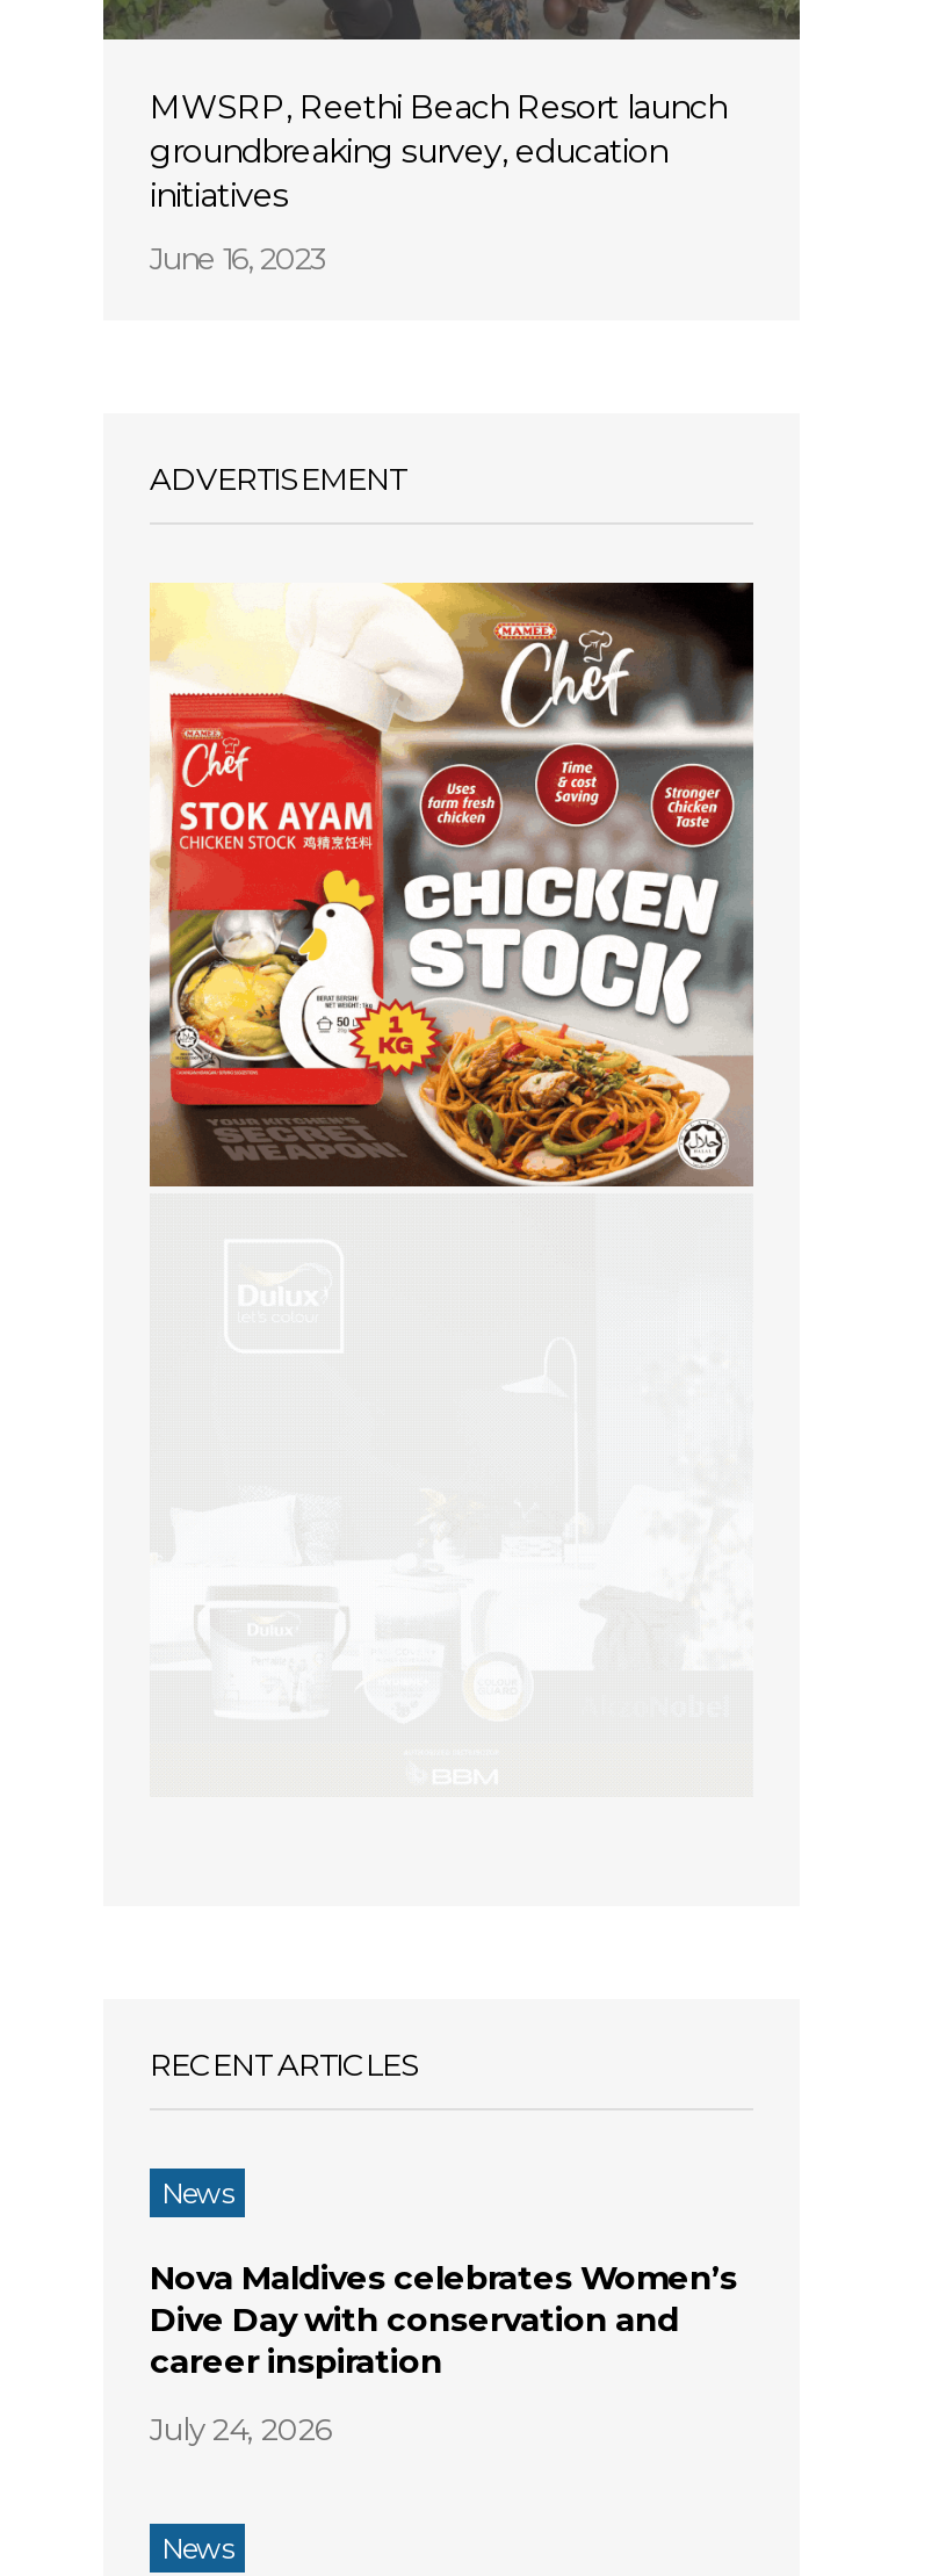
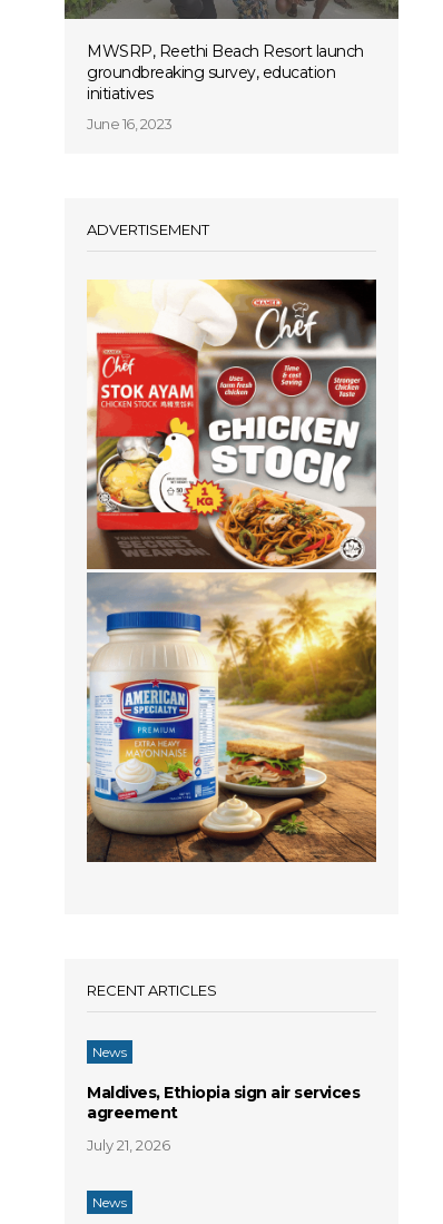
none -> [86,571,377,863] [image]
[150,2257,737,2382] Nova Maldives celebrates Women’s | Dive Day with conservation and | career inspiration -> [87,1083,360,1123] Maldives, Ethiopia sign air services | agreement
[150,2410,333,2447] July 24, 2026 -> [87,1136,170,1154] July 21, 2026

